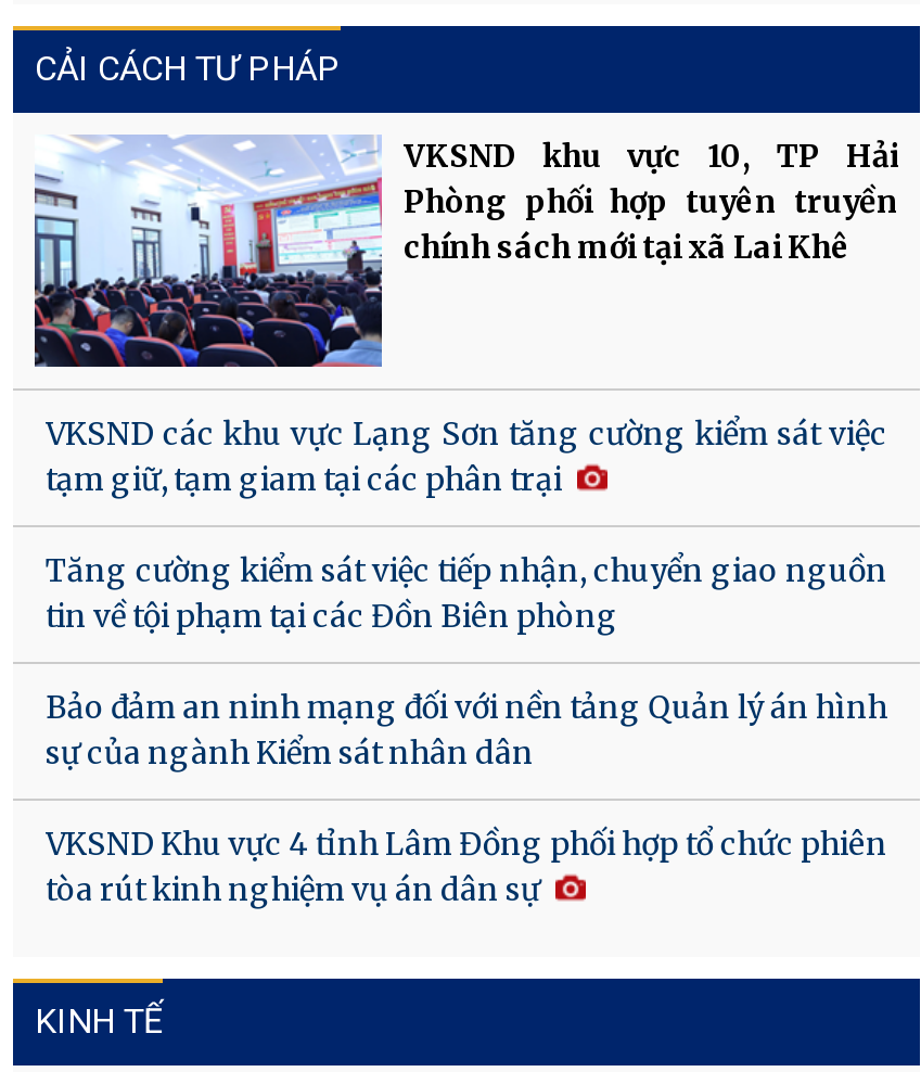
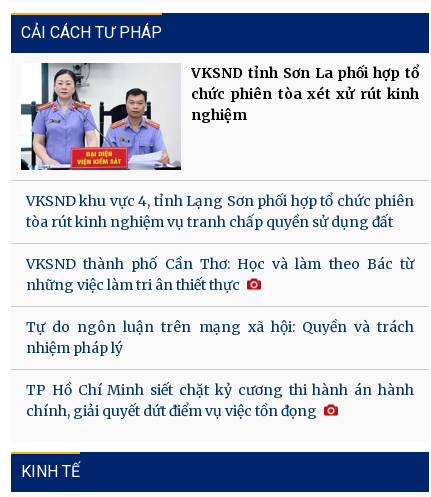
[33,133,898,370] [image] | VKSND khu vực 10, TP Hải | Phòng phối hợp tuyên truyền | chính sách mới tại xã Lai Khê -> [21,62,419,171] [image] | VKSND tỉnh Sơn La phối hợp tổ | chức phiên tòa xét xử rút kinh | nghiệm
[46,414,887,498] VKSND các khu vực Lạng Sơn tăng cường kiểm sát việc | tạm giữ, tạm giam tại các phân trại -> [26,192,414,231] VKSND khu vực 4, tỉnh Lạng Sơn phối hợp tổ chức phiên | tòa rút kinh nghiệm vụ tranh chấp quyền sử dụng đất
[46,550,887,635] Tăng cường kiểm sát việc tiếp nhận, chuyển giao nguồn | tin về tội phạm tại các Đồn Biên phòng -> [26,255,414,294] VKSND thành phố Cần Thơ: Học và làm theo Bác từ | những việc làm tri ân thiết thực
[46,687,887,772] Bảo đảm an ninh mạng đối với nền tảng Quản lý án hình | sự của ngành Kiểm sát nhân dân -> [26,318,414,357] Tự do ngôn luận trên mạng xã hội: Quyền và trách | nhiệm pháp lý
[46,824,887,908] VKSND Khu vực 4 tỉnh Lâm Đồng phối hợp tổ chức phiên | tòa rút kinh nghiệm vụ án dân sự -> [26,381,414,420] TP Hồ Chí Minh siết chặt kỷ cương thi hành án hành | chính, giải quyết dứt điểm vụ việc tồn đọng

